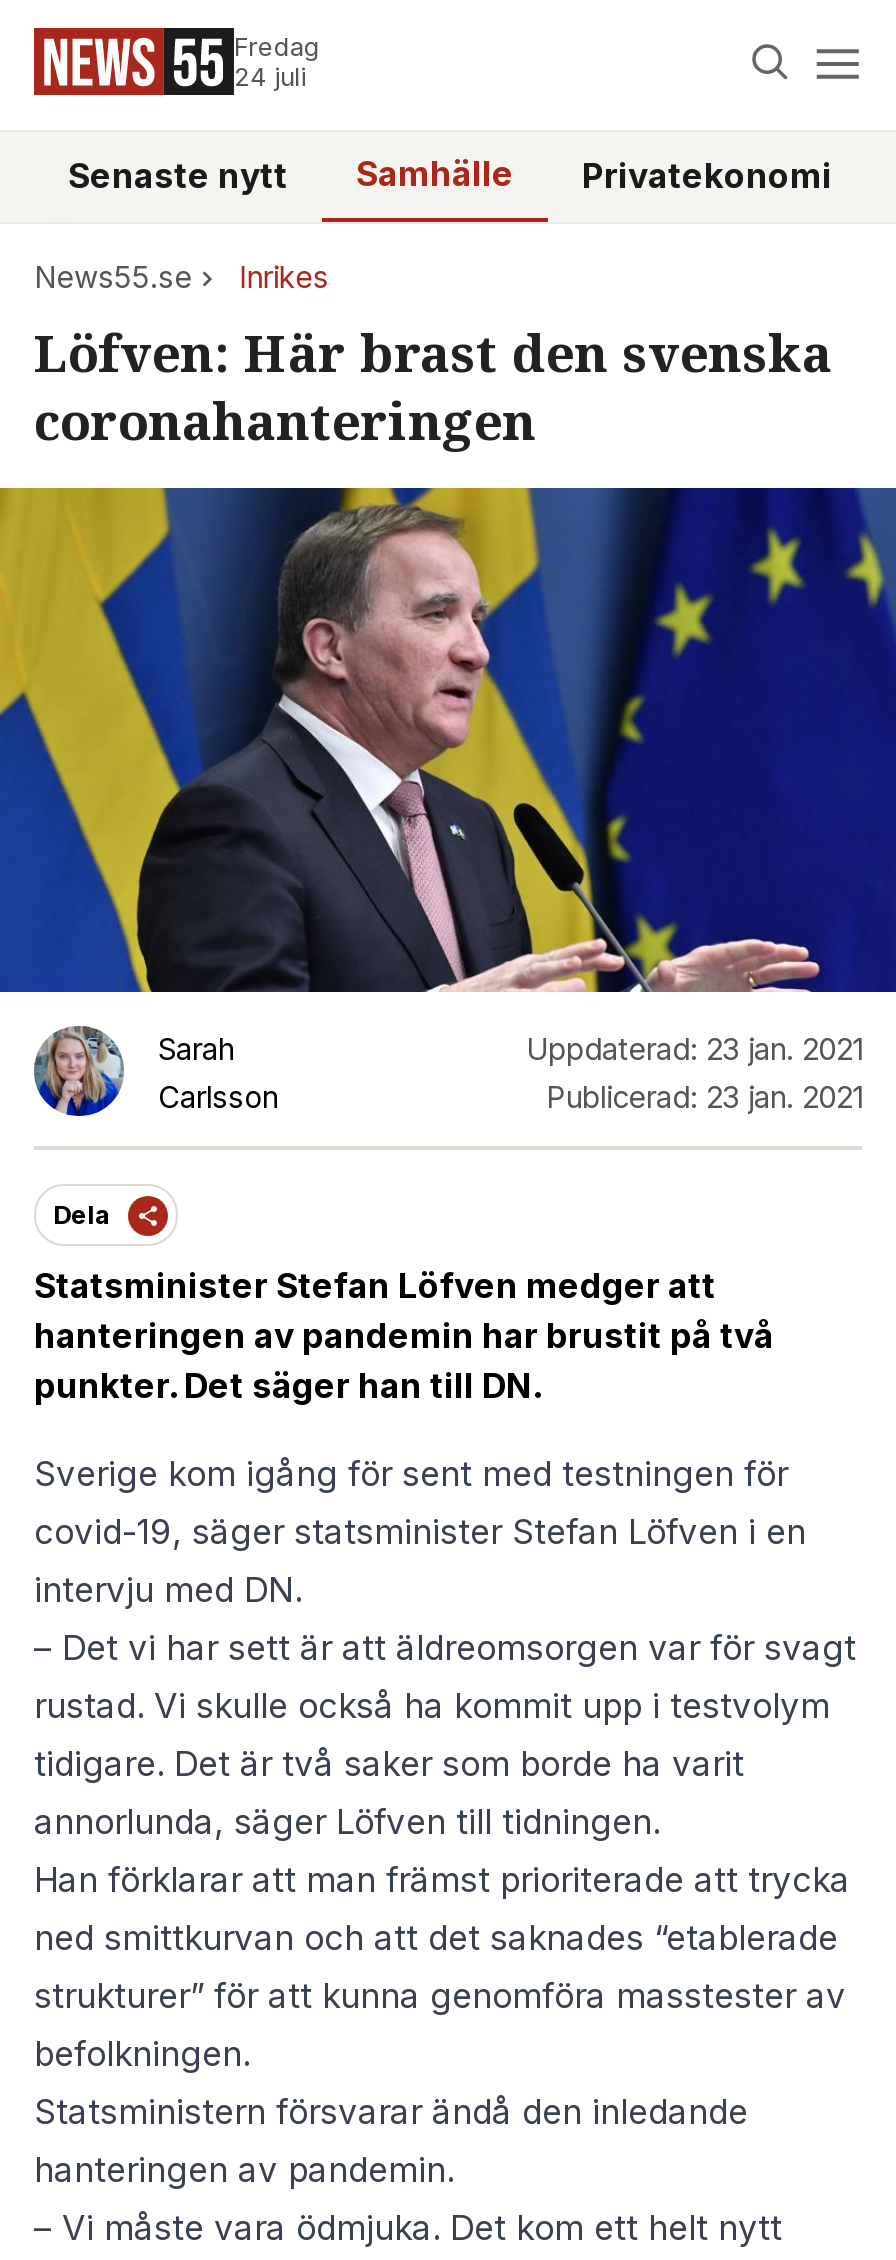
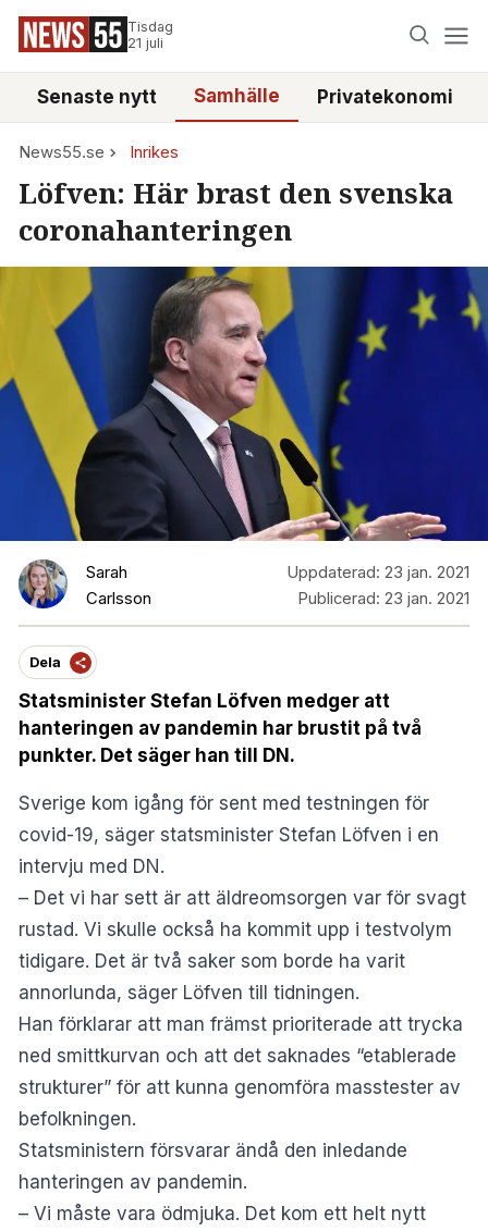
[234,32,320,92] Fredag | 24 juli -> [127,19,173,51] Tisdag | 21 juli

